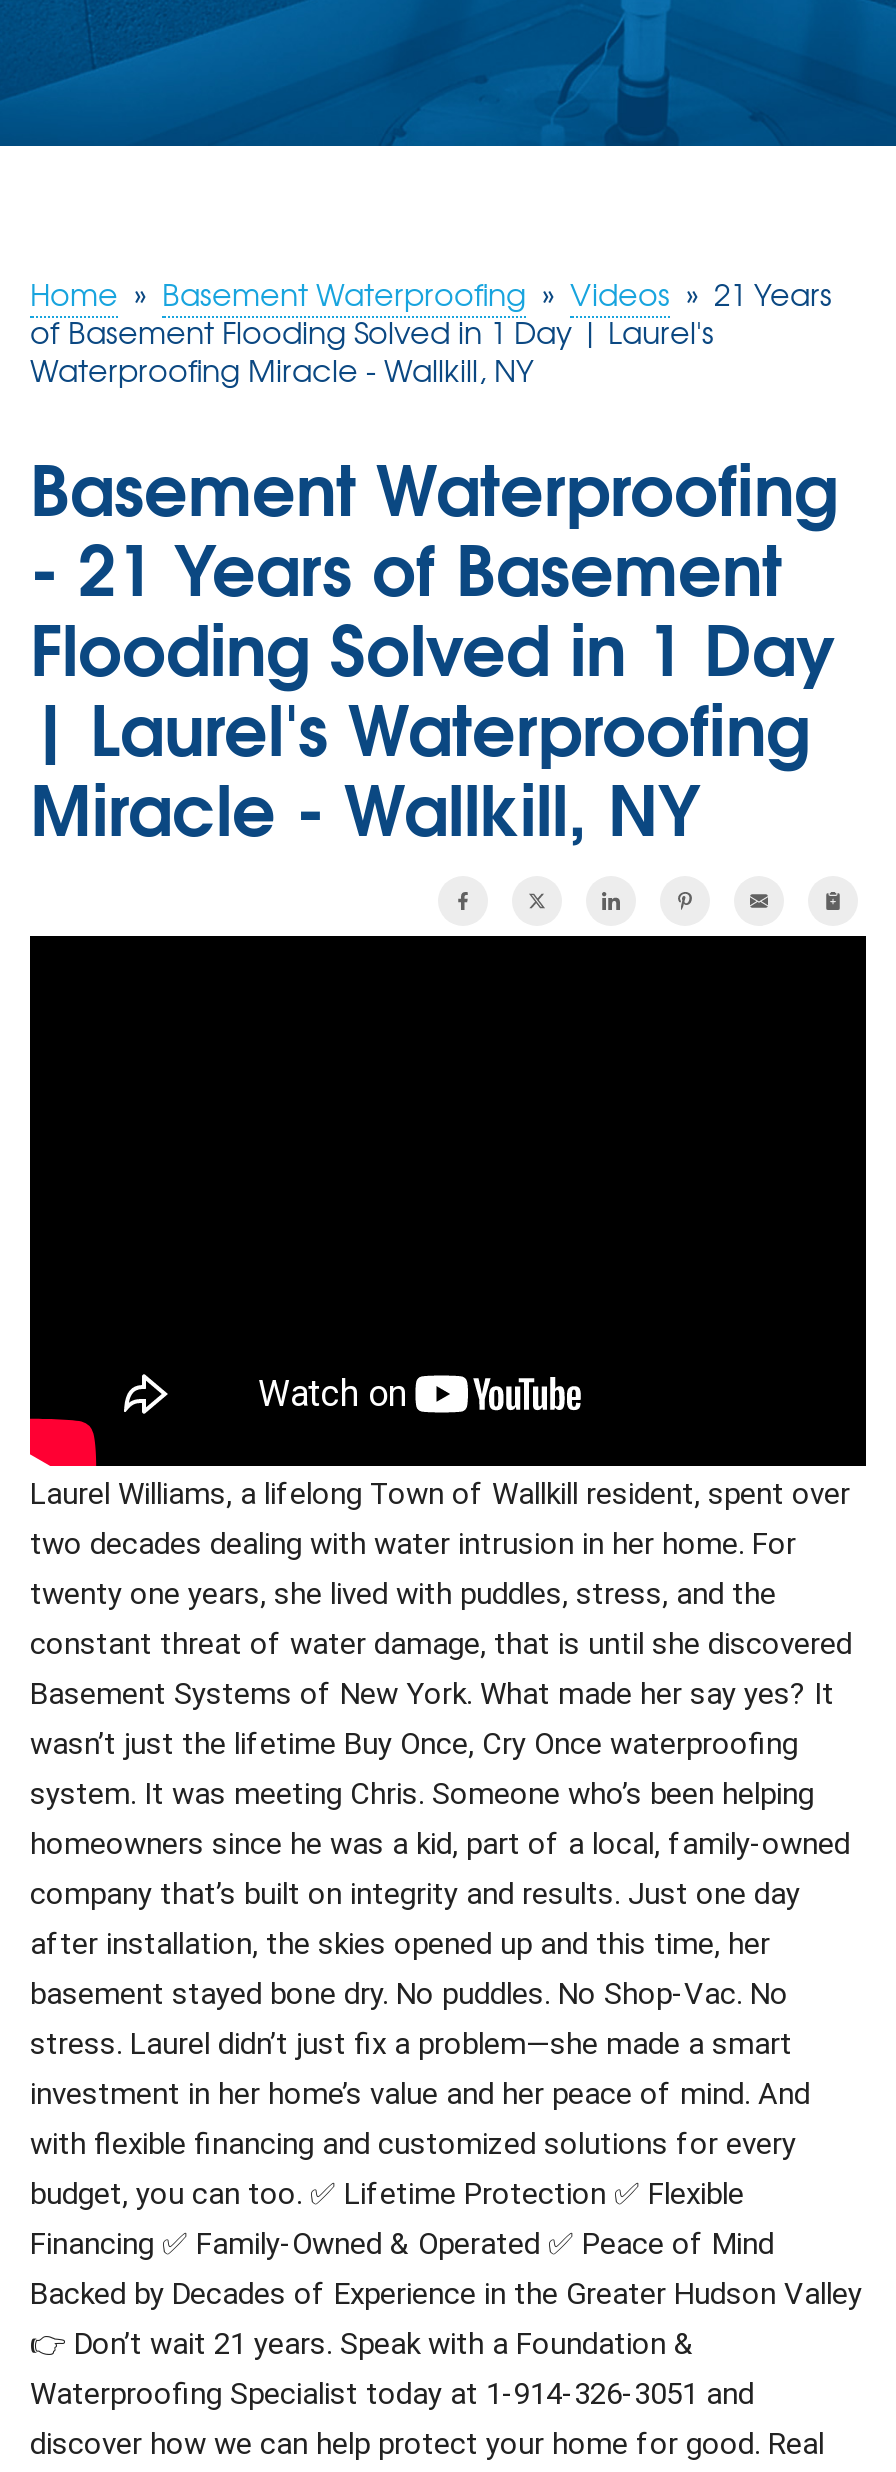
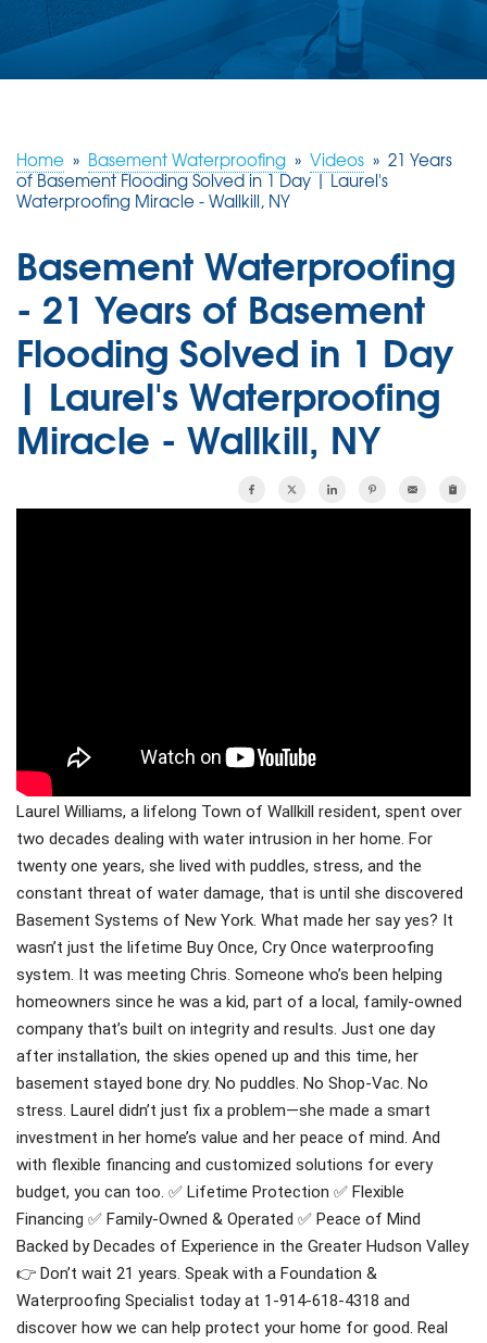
[30,2376,754,2412] Waterproofing Specialist today at 1-914-326-3051 and -> [16,1291,410,1311] Waterproofing Specialist today at 1-914-618-4318 and

